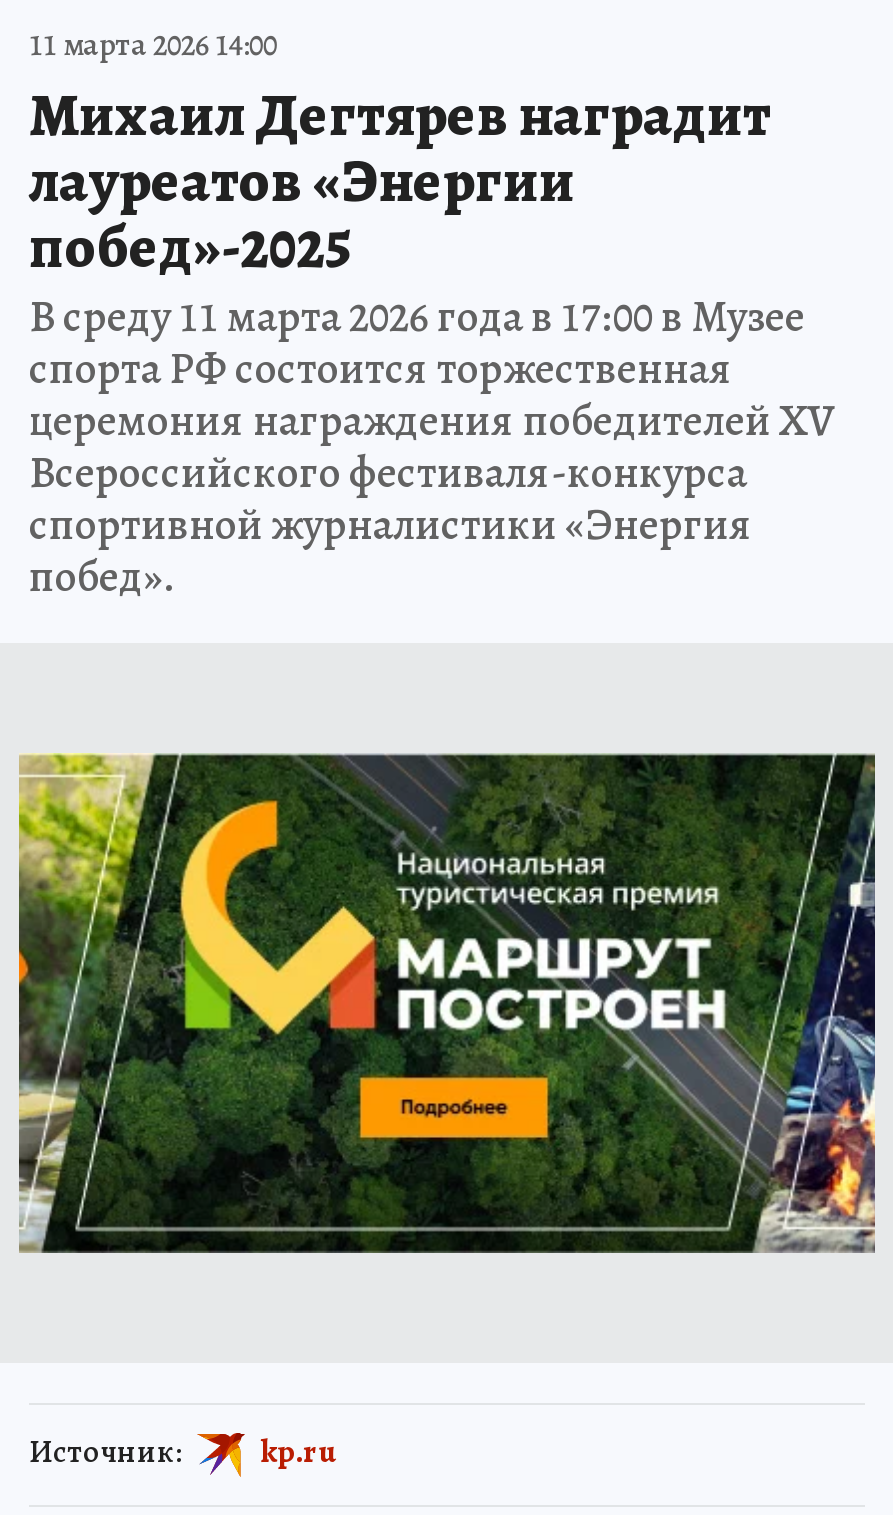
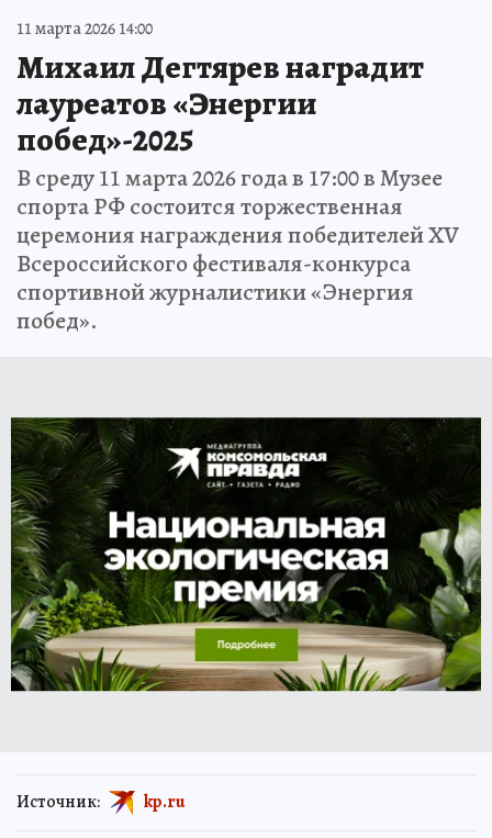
[17,753,877,1255] [image] -> [10,416,482,692] [image]

